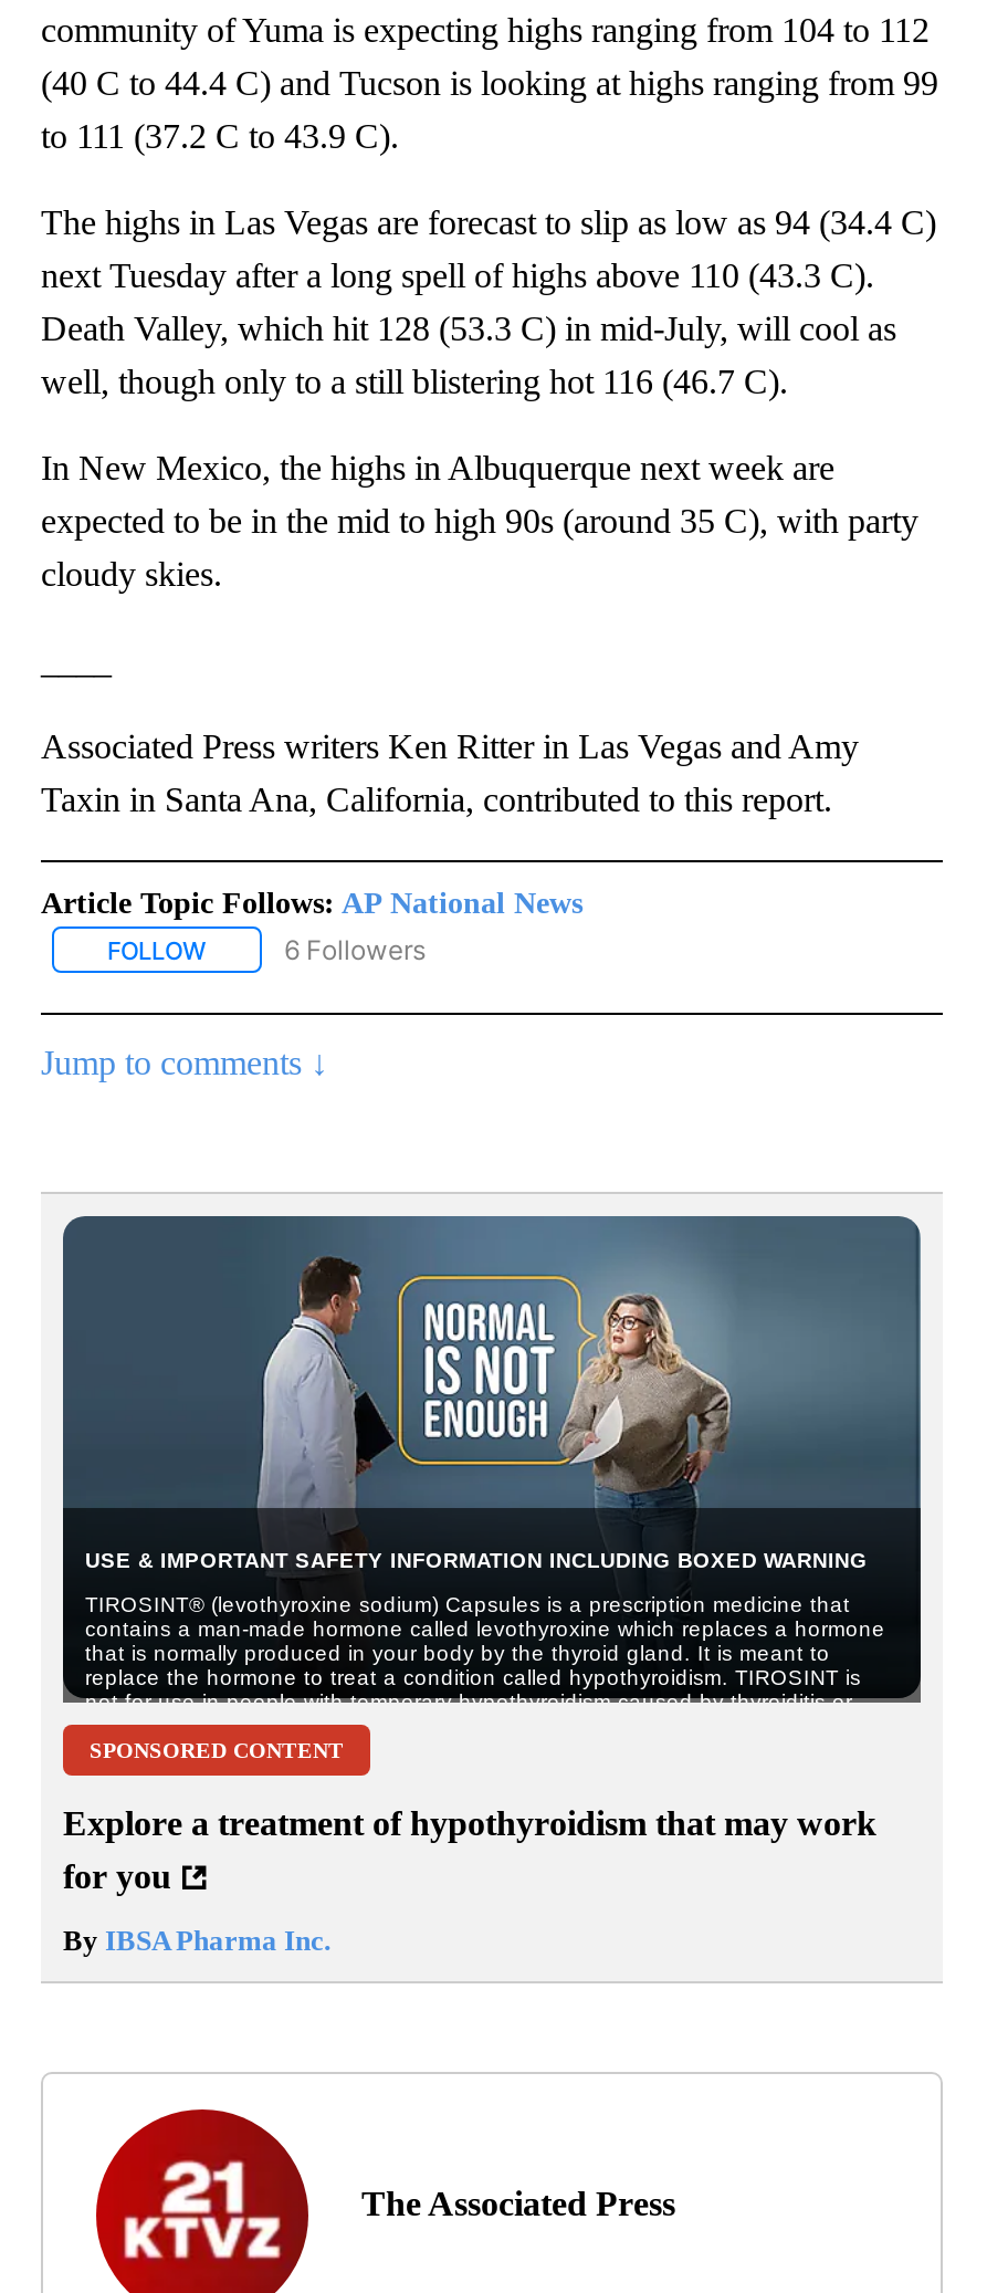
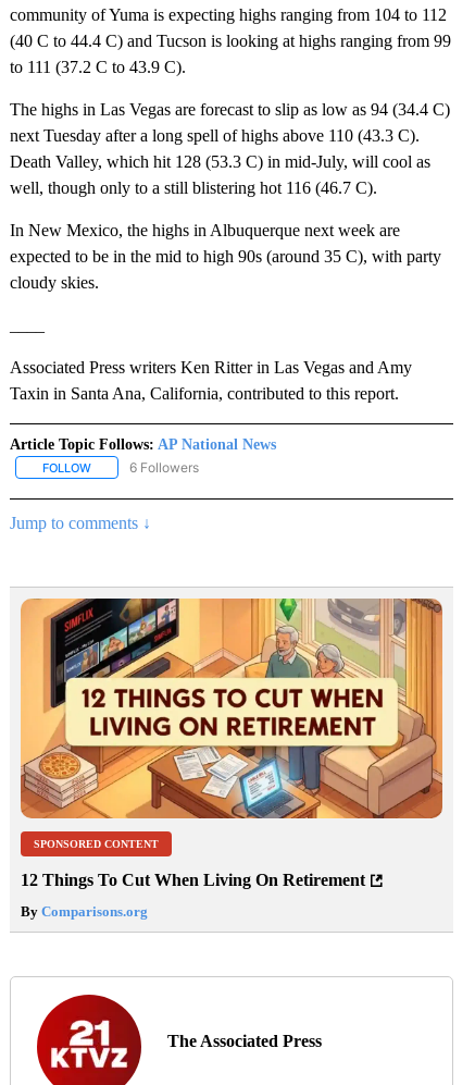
[61,1214,923,1705] [image] -> [20,597,443,821] [image]
[63,1805,876,1896] Explore a treatment of hypothyroidism that may work | for you -> [21,871,365,890] 12 Things To Cut When Living On Retirement
[63,1924,330,1958] By IBSA Pharma Inc. -> [21,904,148,920] By Comparisons.org

